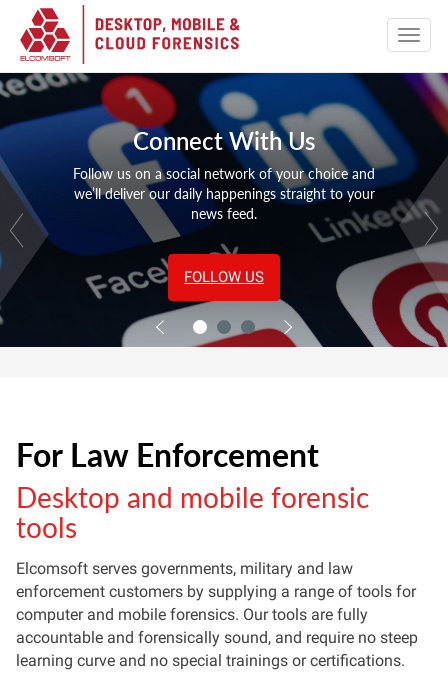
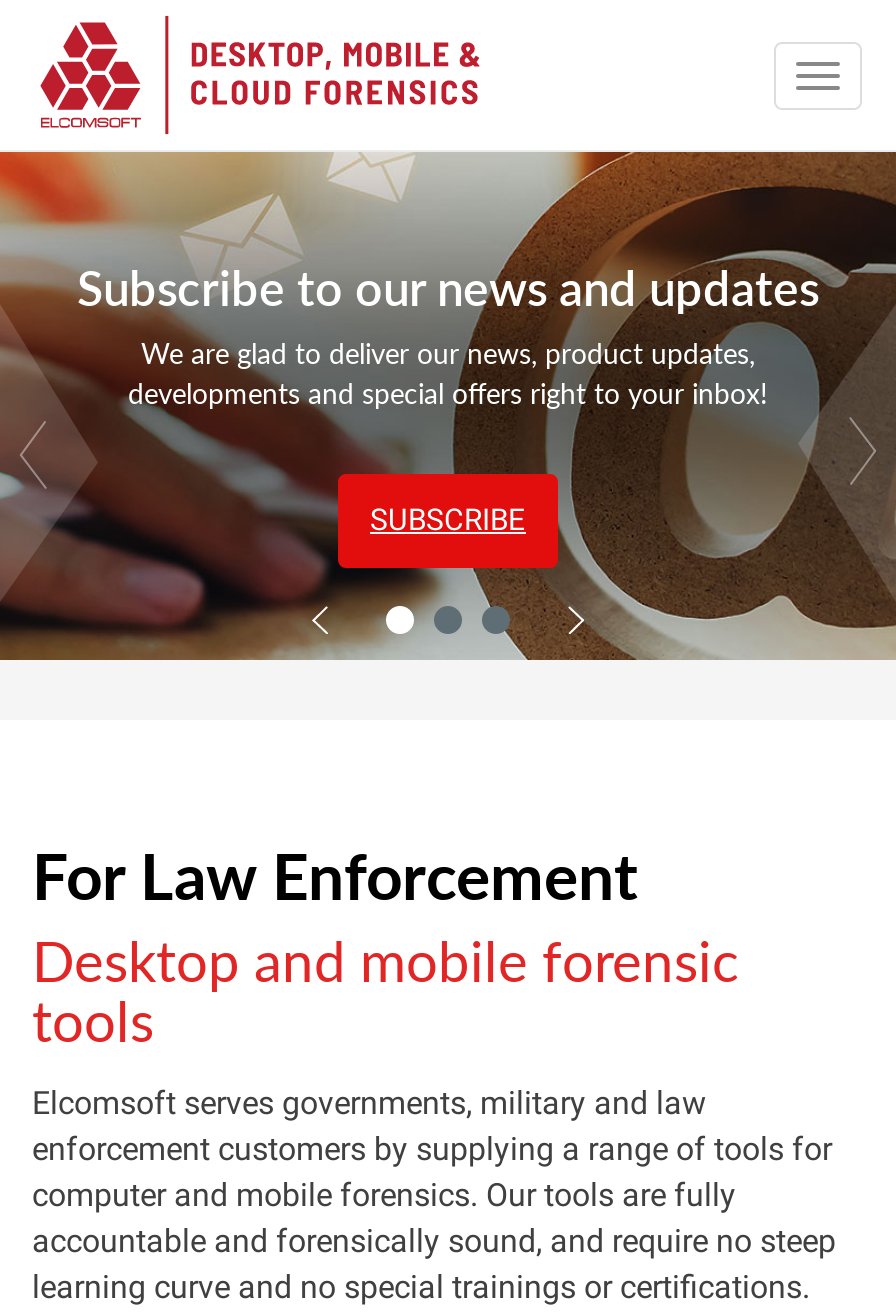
[3,72,445,348] [image] | Connect With Us | Follow us on a social network of your choice and | we’ll deliver our daily happenings straight to your | news feed. -> [6,150,890,662] [image] | Subscribe to our news and updates | We are glad to deliver our news, product updates, | developments and special offers right to your inbox!
[184,268,264,286] FOLLOW US -> [370,502,526,538] SUBSCRIBE

